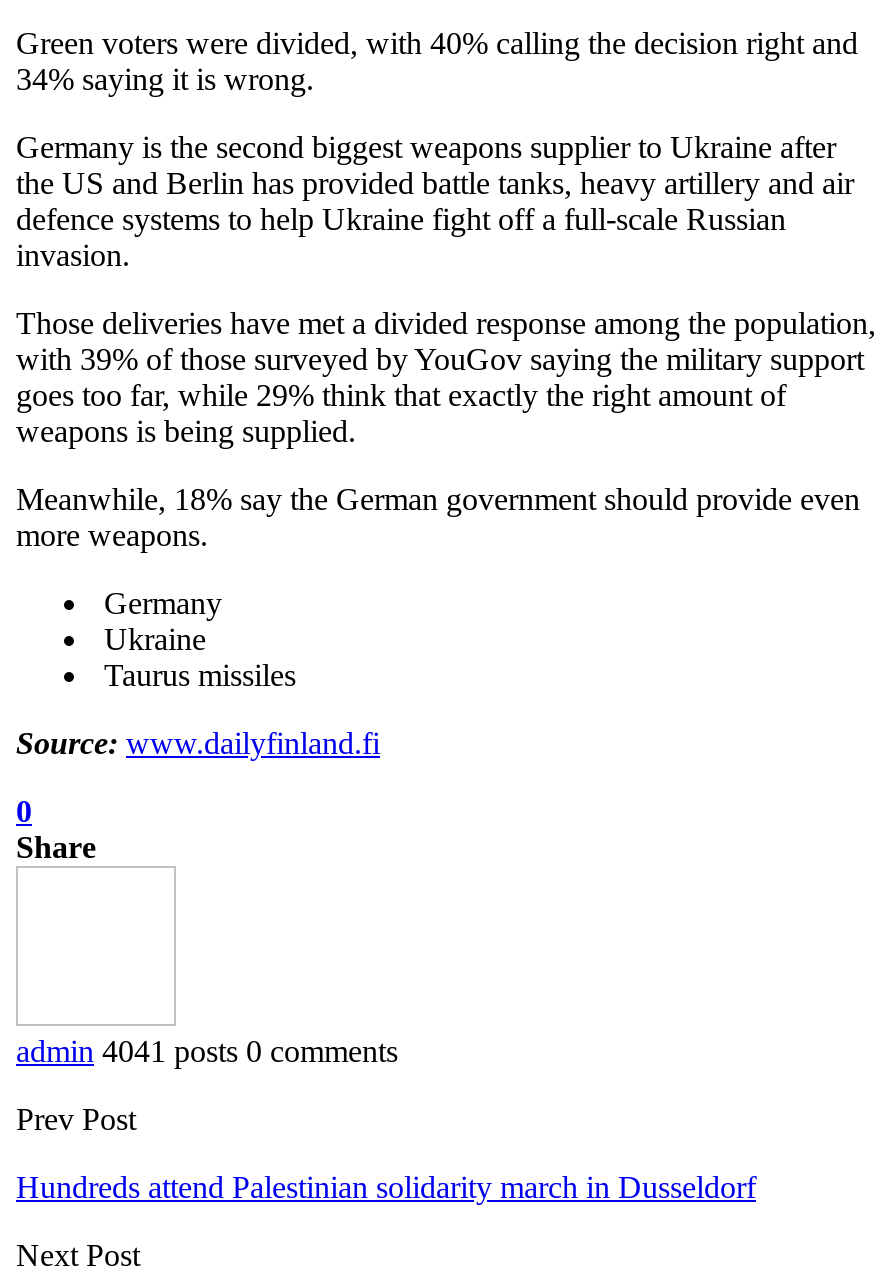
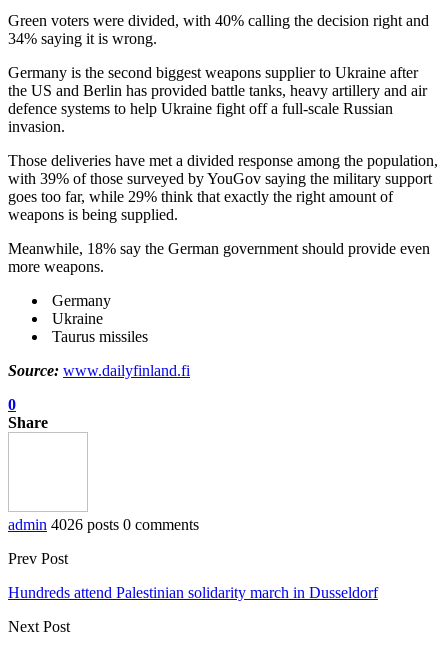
[16,1034,398,1068] admin 4041 posts 0 comments -> [8,516,199,533] admin 4026 posts 0 comments

